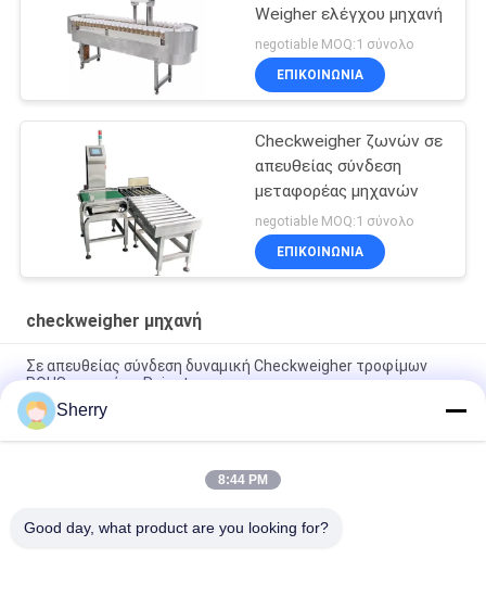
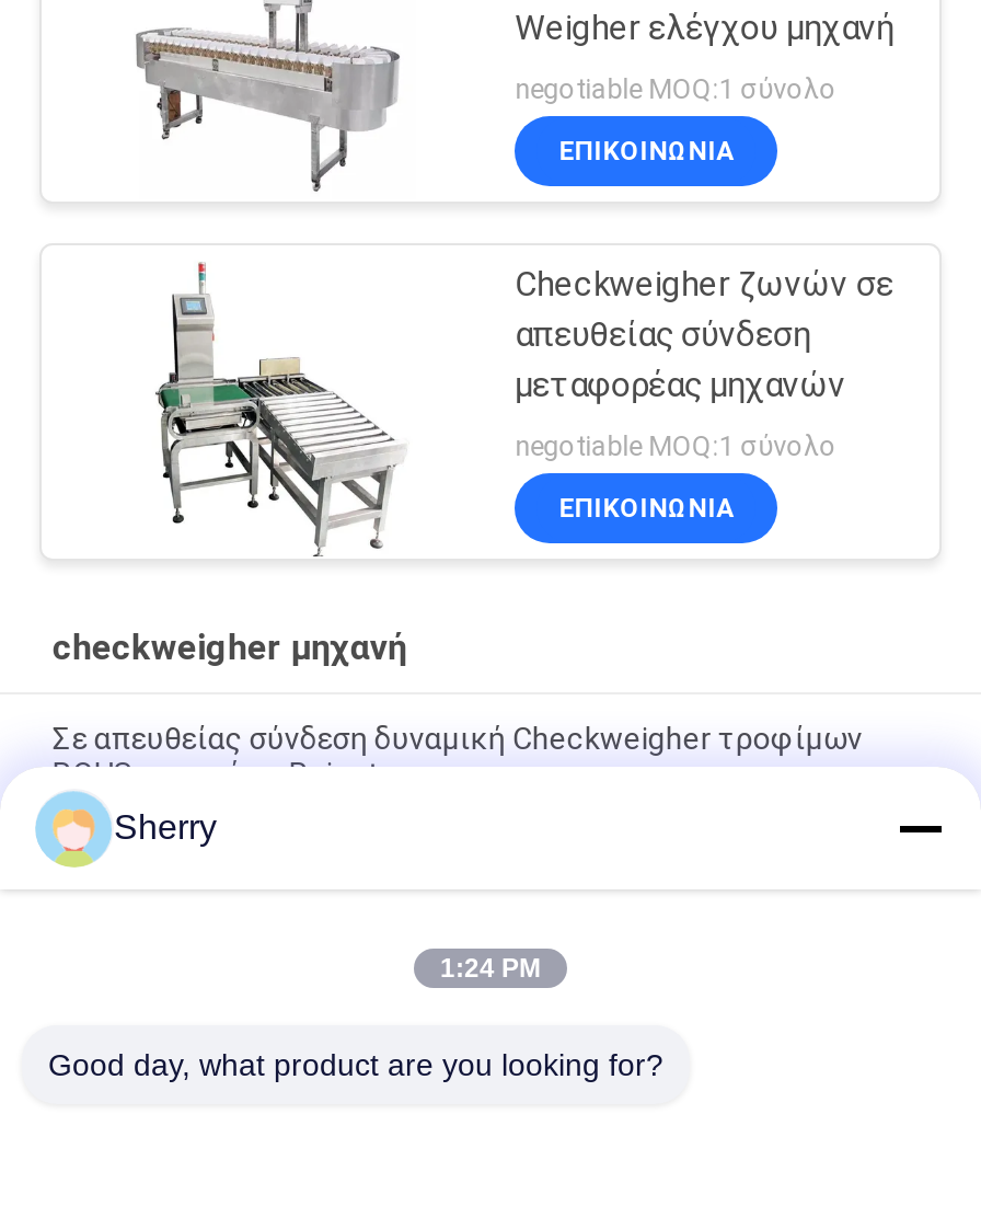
[218,472,268,487] 8:44 PM -> [440,953,541,984] 1:24 PM

